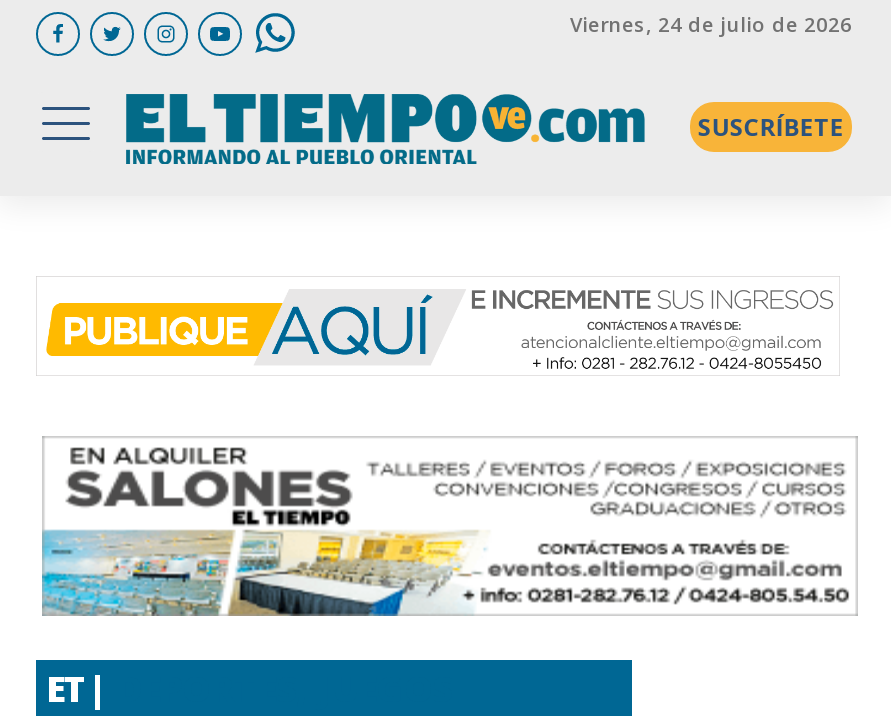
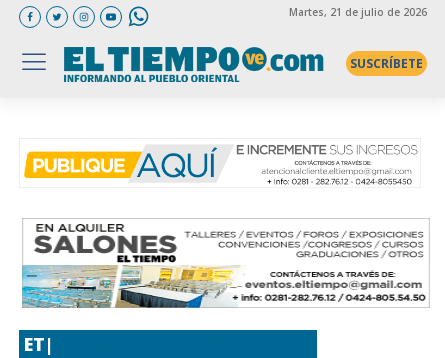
[570,9,852,37] Viernes, 24 de julio de 2026 -> [289,4,427,18] Martes, 21 de julio de 2026

